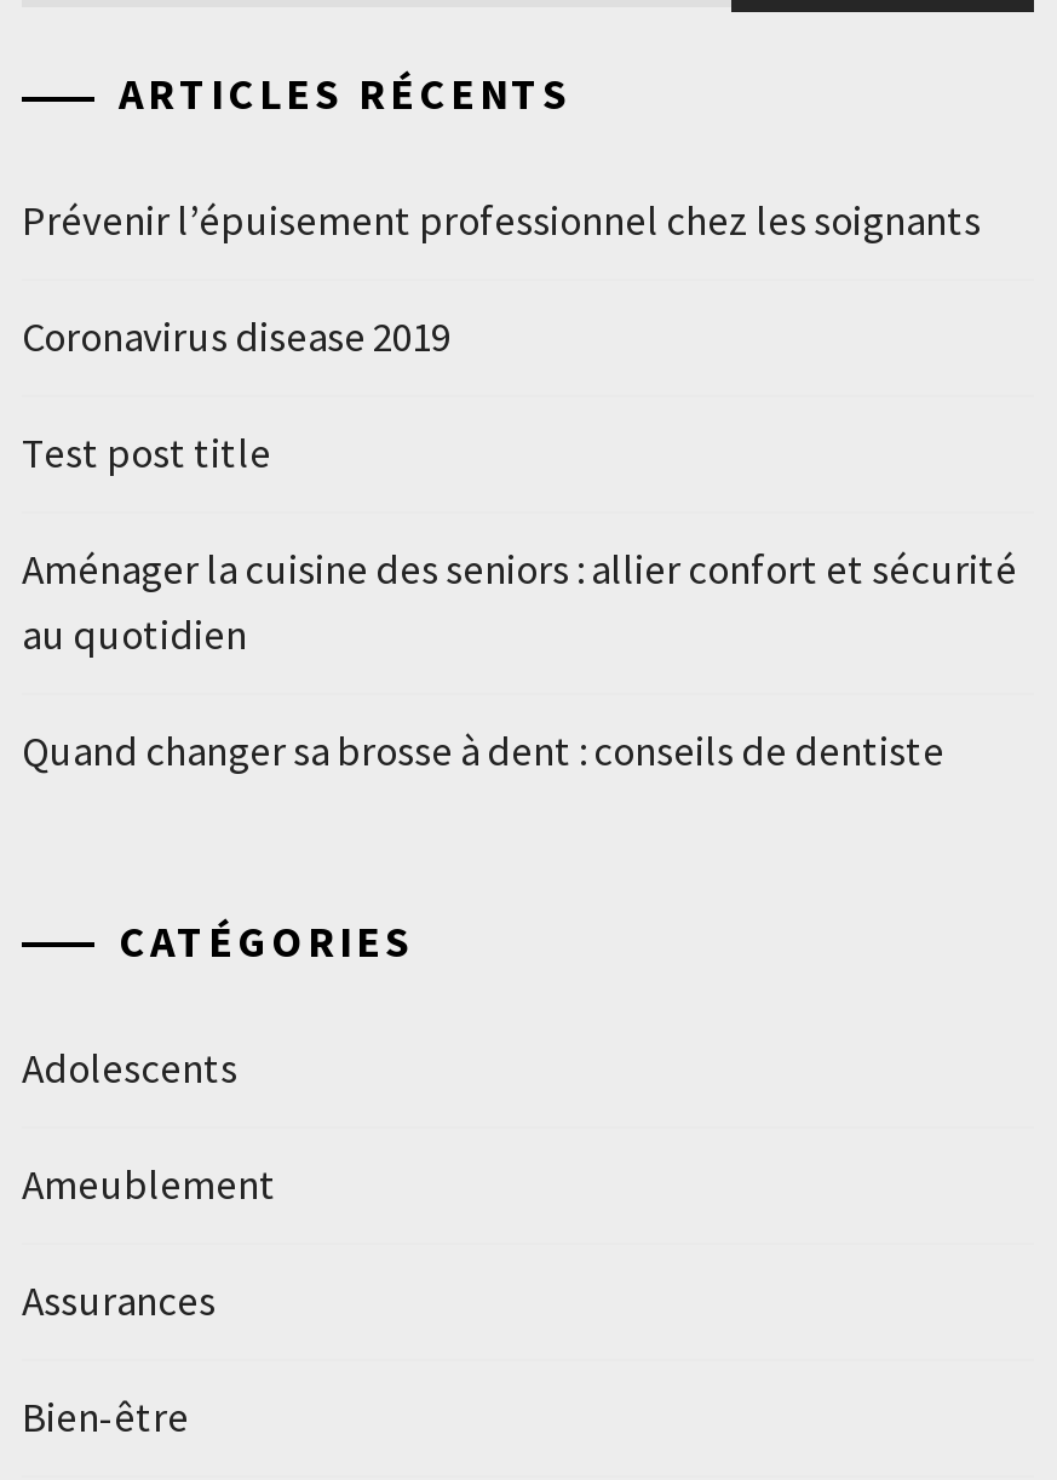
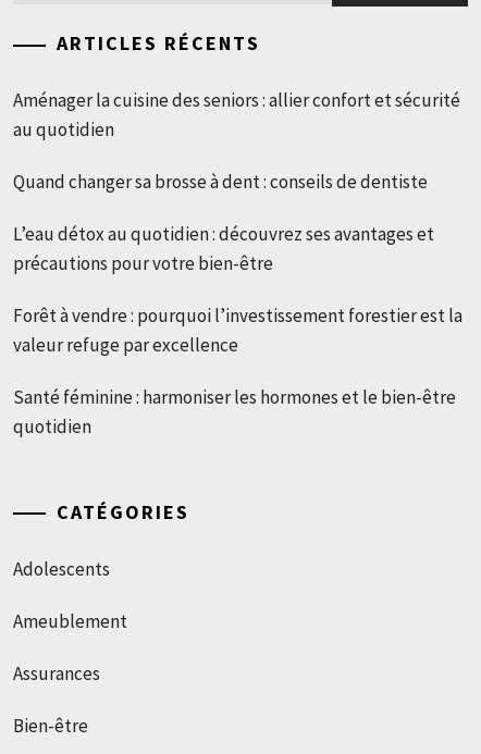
[22,194,981,480] Prévenir l’épuisement professionnel chez les soignants | Coronavirus disease 2019 | Test post title -> none
moved [22,543,1017,778] -> [13,88,460,194]: Aménager la cuisine des seniors : allier confort et sécurité | au quotidien | Quand changer sa brosse à dent : conseils de dentiste
none -> [13,222,462,438] L’eau détox au quotidien : découvrez ses avantages et | précautions pour votre bien-être | Forêt à vendre : pourquoi l’investissement forestier est la | valeur refuge par excellence | Santé féminine : harmoniser les hormones et le bien-être | quotidien

